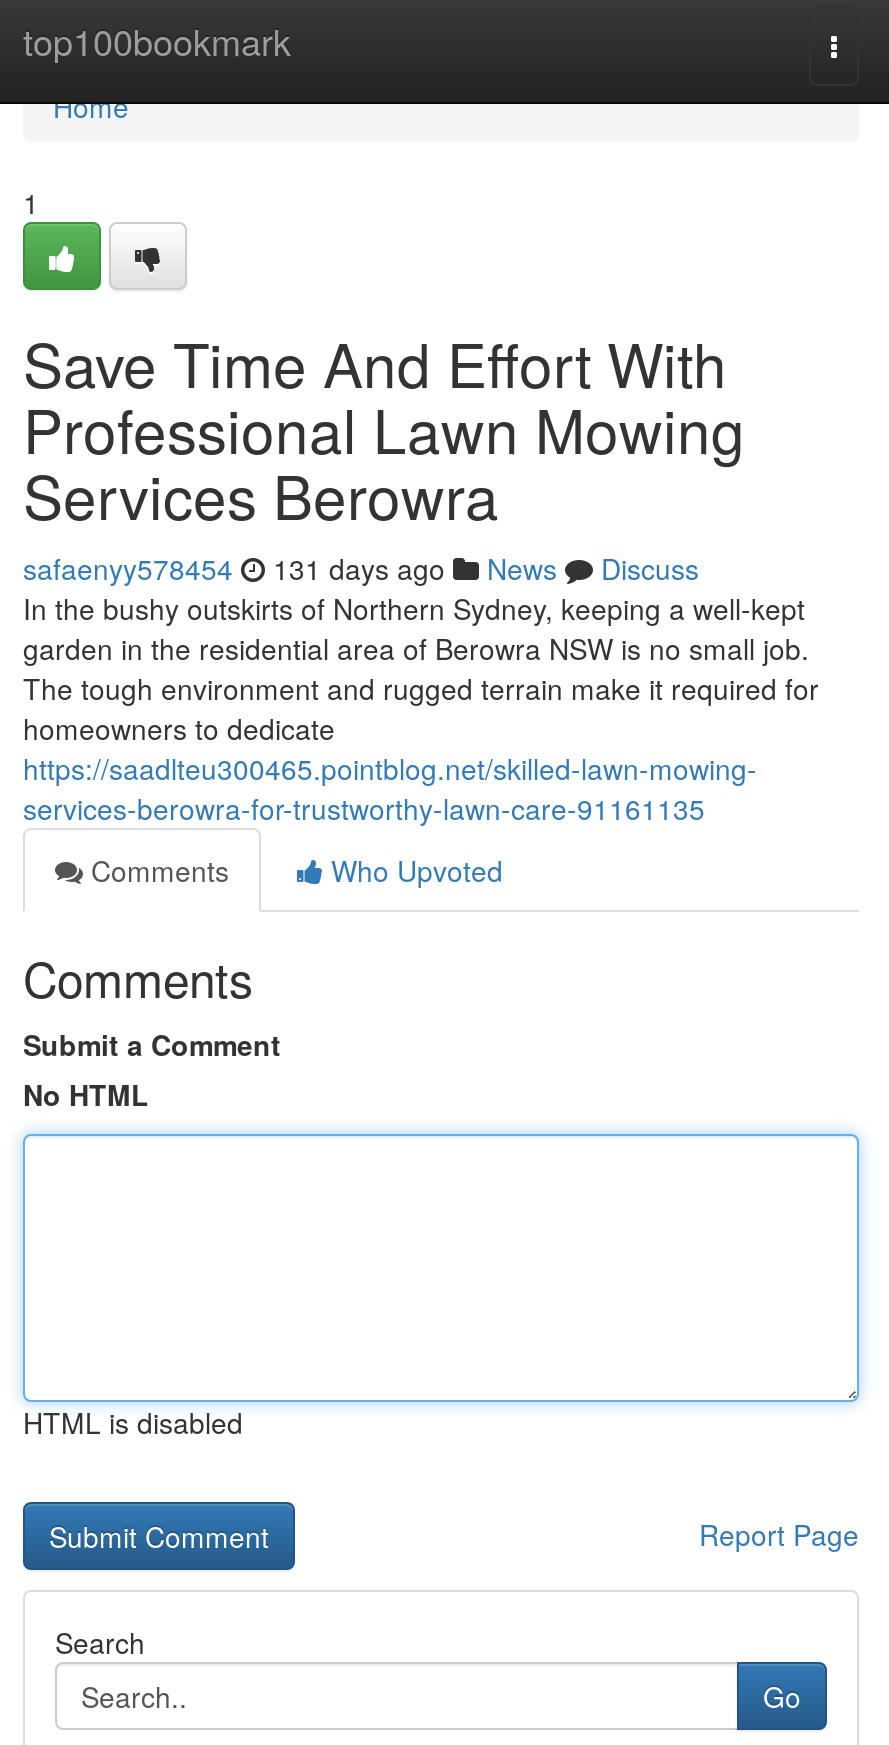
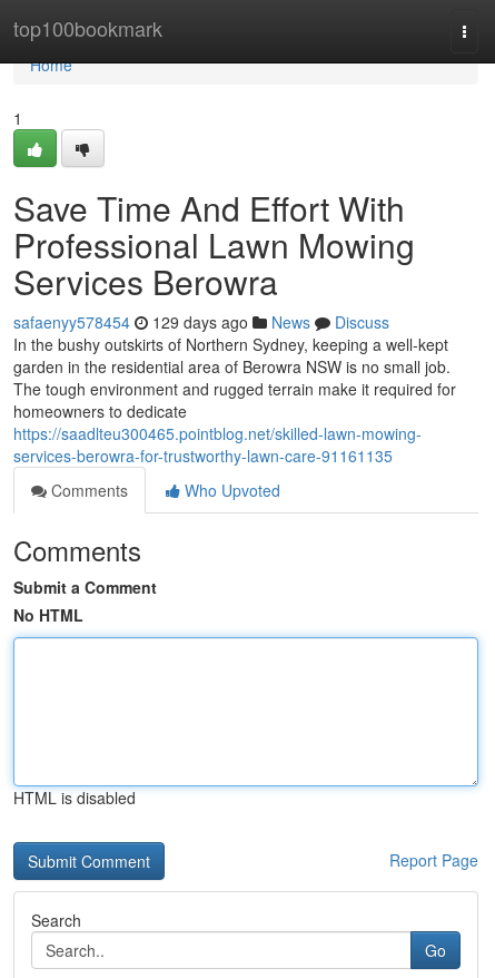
[23,548,699,588] safaenyy578454 131 days ago News Discuss -> [13,311,389,333] safaenyy578454 129 days ago News Discuss

